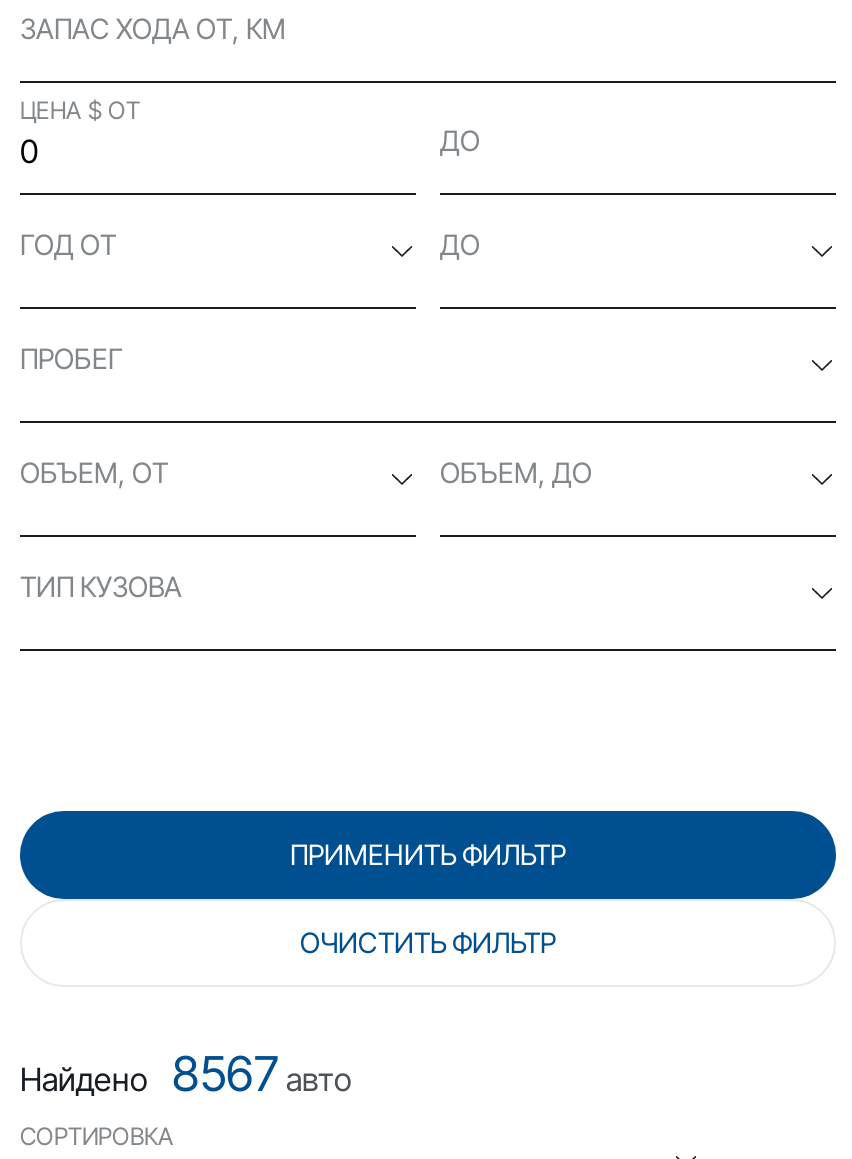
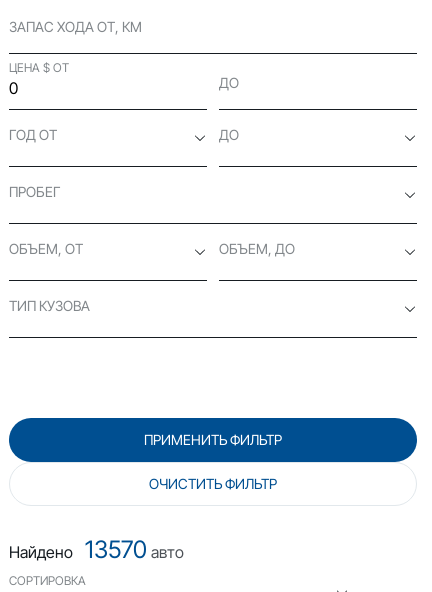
[20,1045,352,1103] Найдено 8567авто -> [9,535,184,564] Найдено 13570авто

